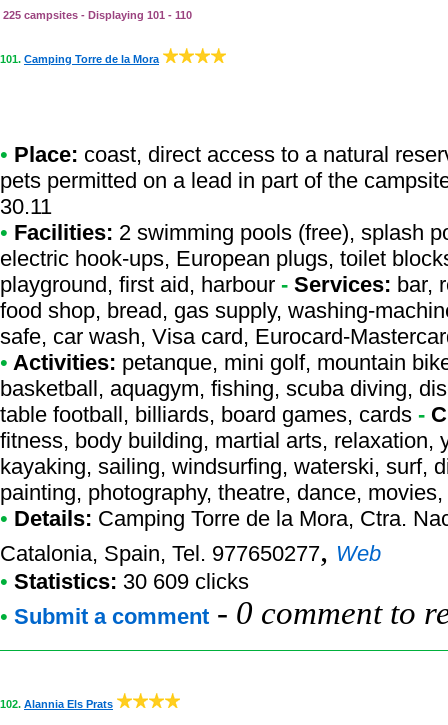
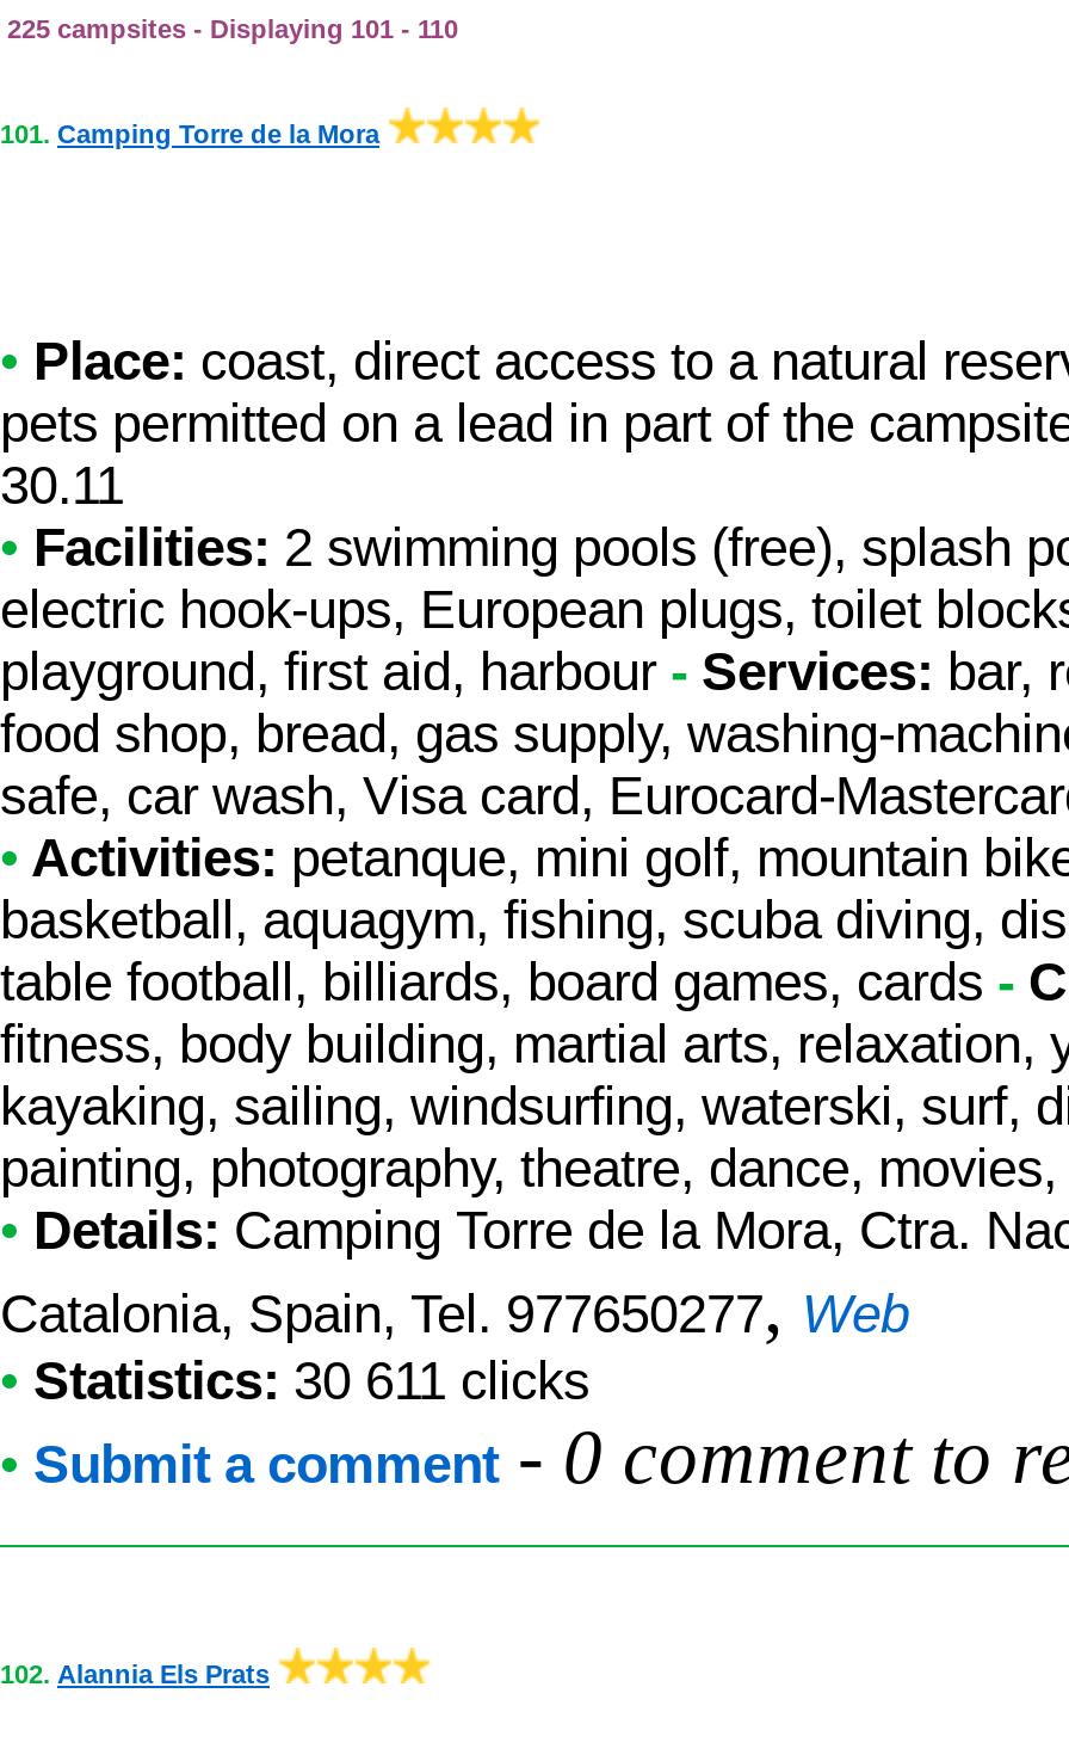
[0,569,249,594] • Statistics: 30 609 clicks -> [0,1351,589,1411] • Statistics: 30 611 clicks

